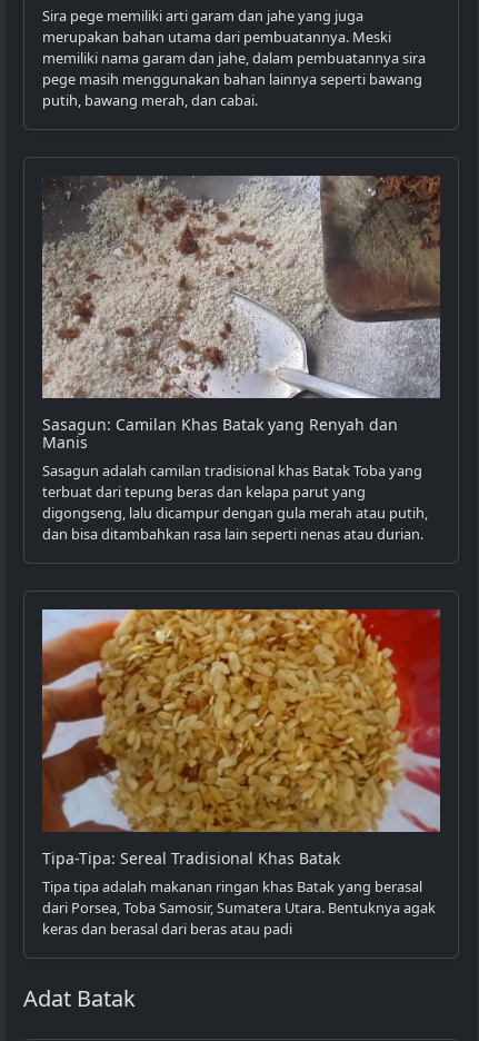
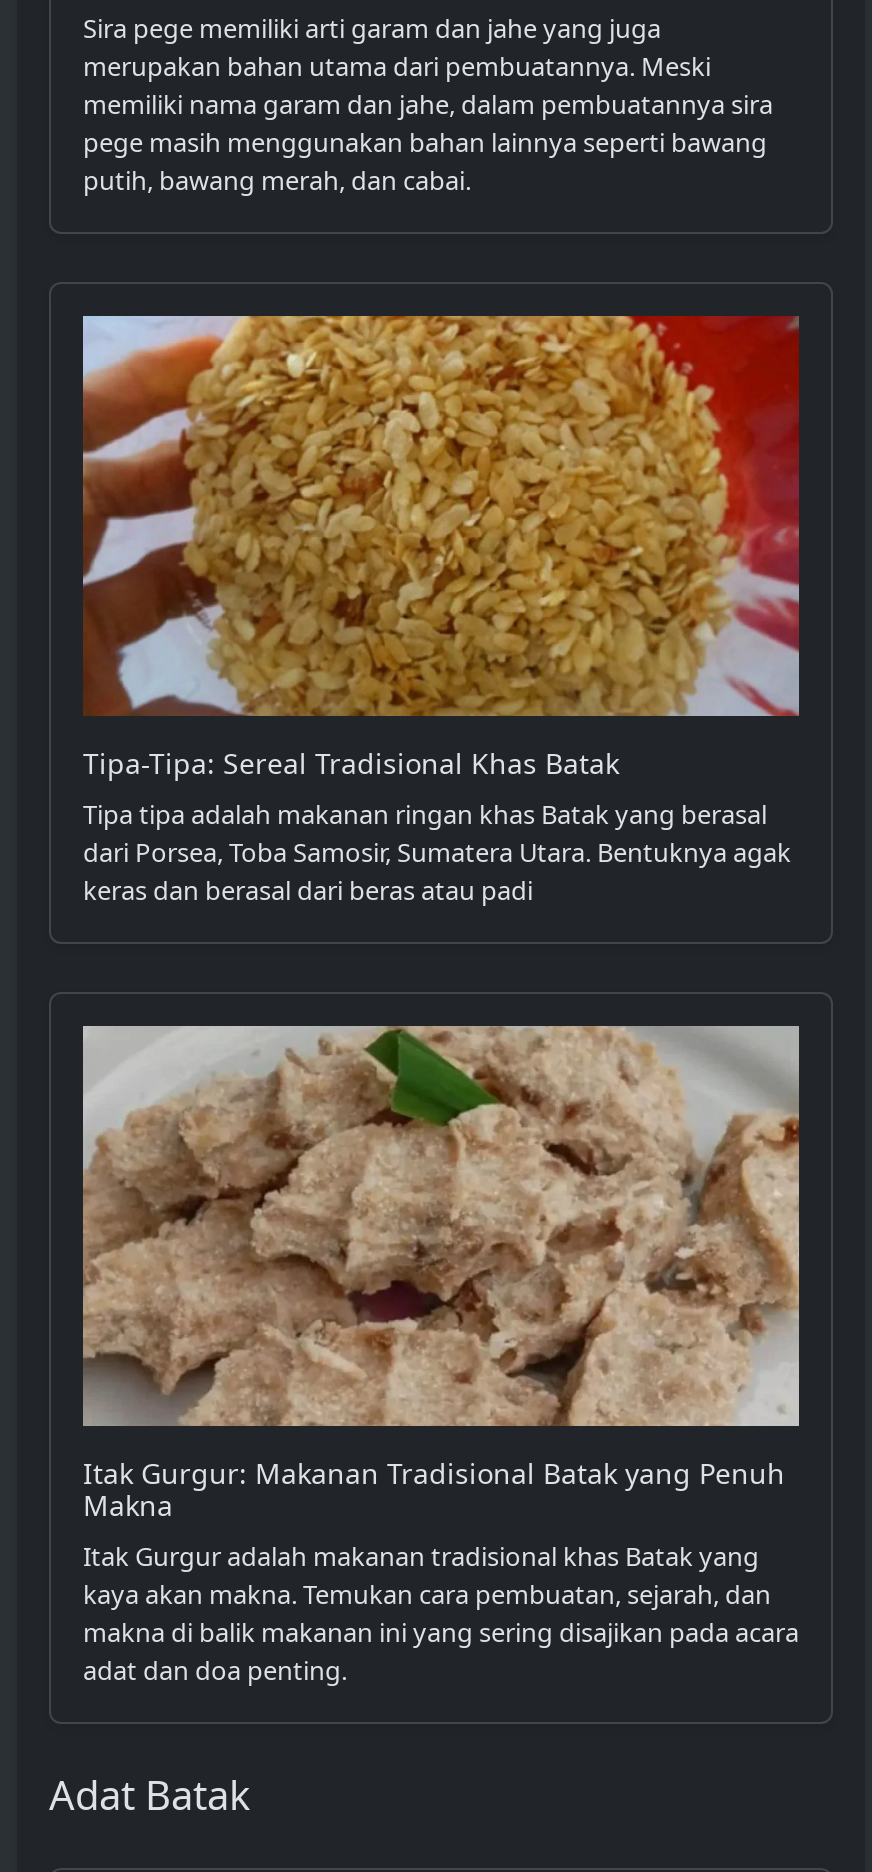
[41,175,441,543] [image] | Sasagun: Camilan Khas Batak yang Renyah dan | Manis | Sasagun adalah camilan tradisional khas Batak Toba yang | terbuat dari tepung beras dan kelapa parut yang | digongseng, lalu dicampur dengan gula merah atau putih, | dan bisa ditambahkan rasa lain seperti nenas atau durian. -> none
moved [40,607,441,938] -> [79,312,801,907]: [image] | Tipa-Tipa: Sereal Tradisional Khas Batak | Tipa tipa adalah makanan ringan khas Batak yang berasal | dari Porsea, Toba Samosir, Sumatera Utara. Bentuknya agak | keras dan berasal dari beras atau padi
none -> [81,1024,801,1687] [image] | Itak Gurgur: Makanan Tradisional Batak yang Penuh | Makna | Itak Gurgur adalah makanan tradisional khas Batak yang | kaya akan makna. Temukan cara pembuatan, sejarah, dan | makna di balik makanan ini yang sering disajikan pada acara | adat dan doa penting.

